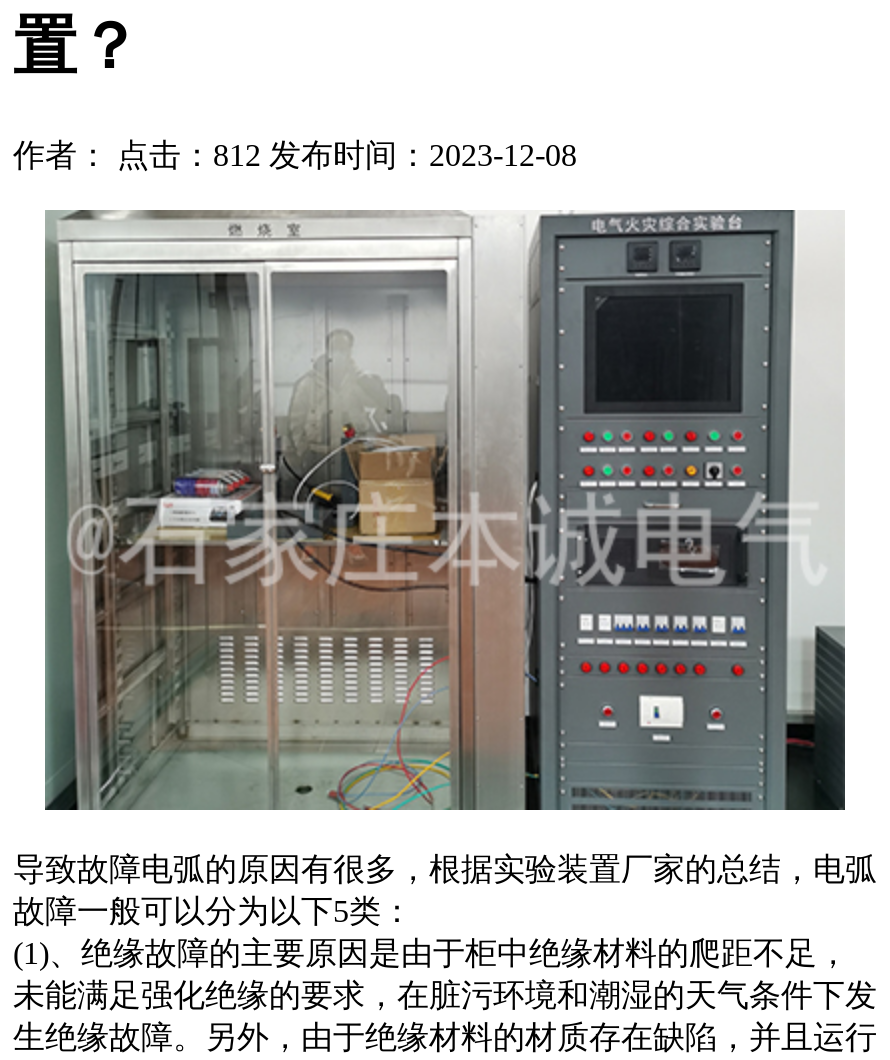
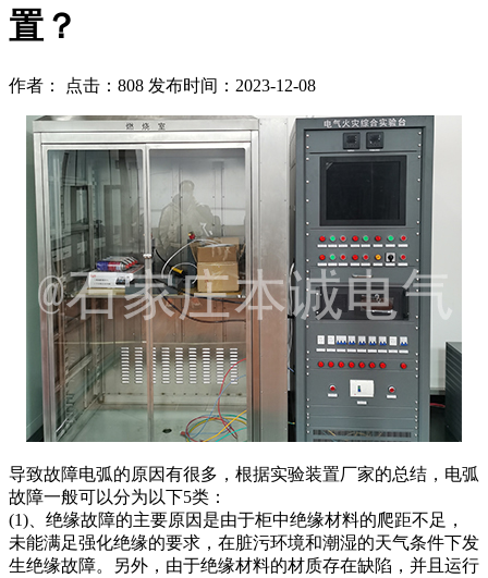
[13,138,577,172] 作者： 点击：812 发布时间：2023-12-08 -> [9,76,316,95] 作者： 点击：808 发布时间：2023-12-08

